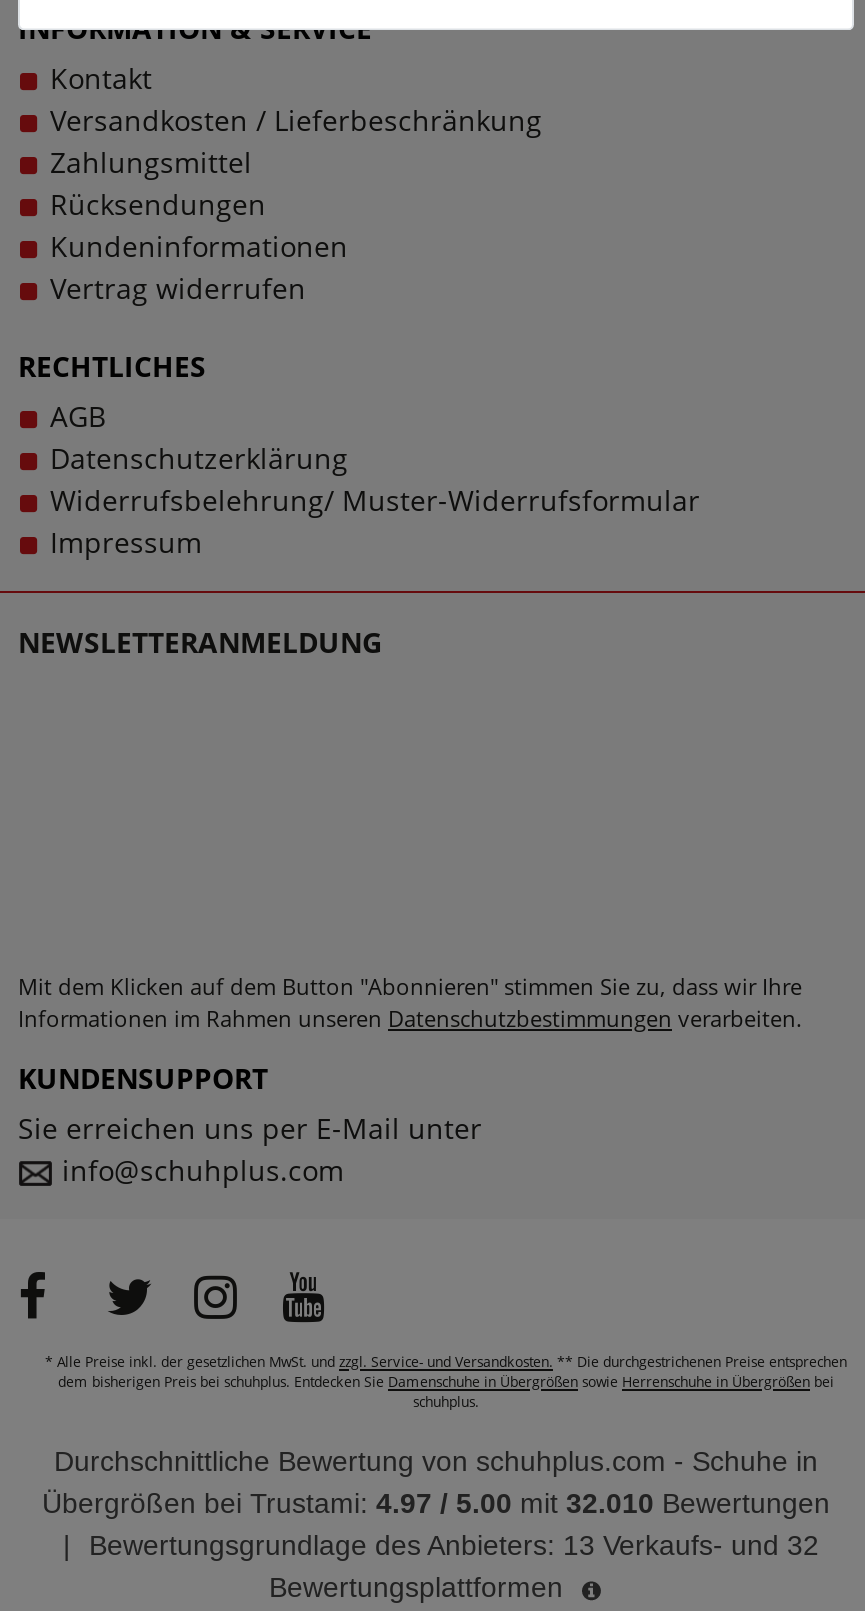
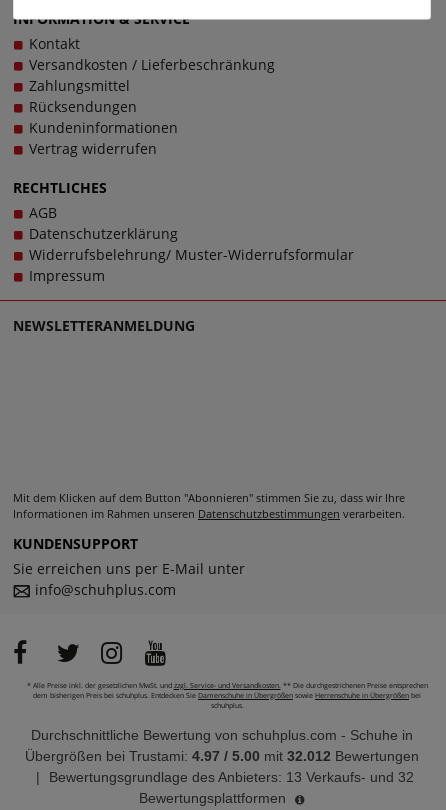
[42,1487,830,1519] Übergrößen bei Trustami: 4.97 / 5.00 mit 32.010 Bewertungen -> [25,748,419,764] Übergrößen bei Trustami: 4.97 / 5.00 mit 32.012 Bewertungen

